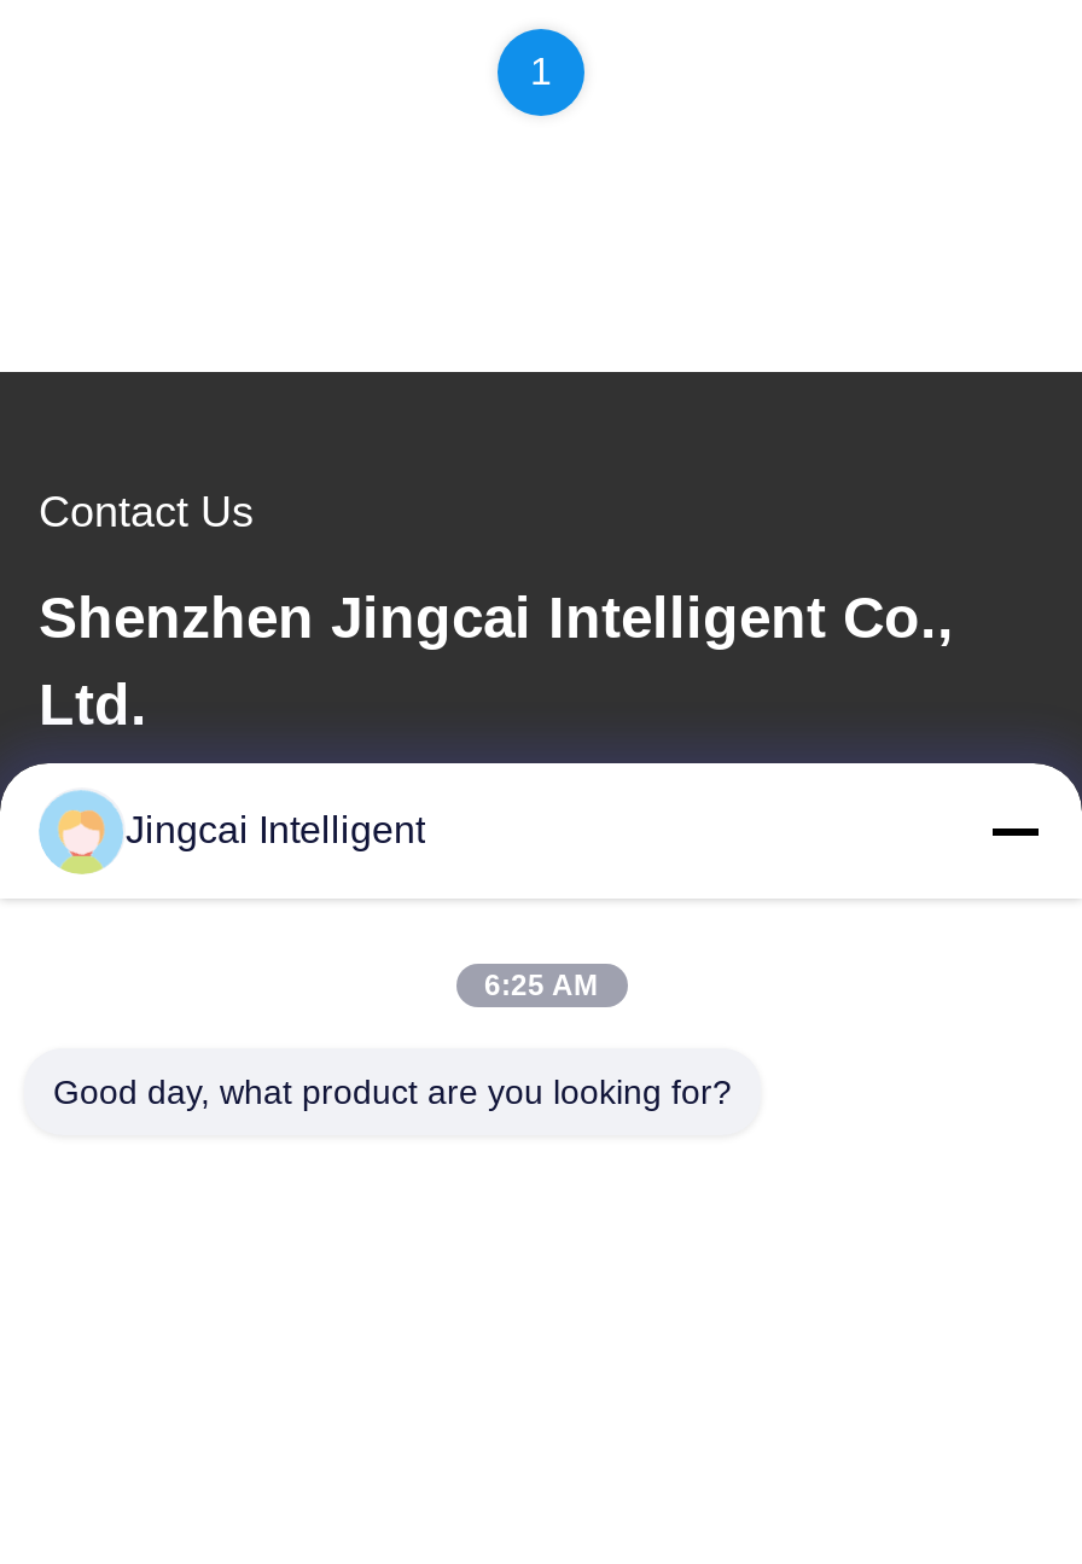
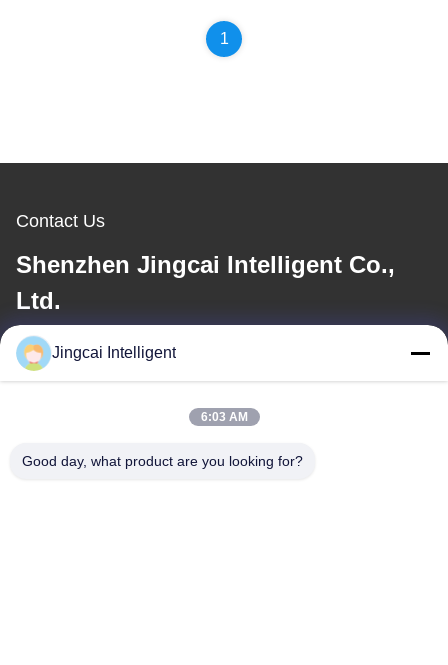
[484,969,598,1002] 6:25 AM -> [200,410,247,424] 6:03 AM

